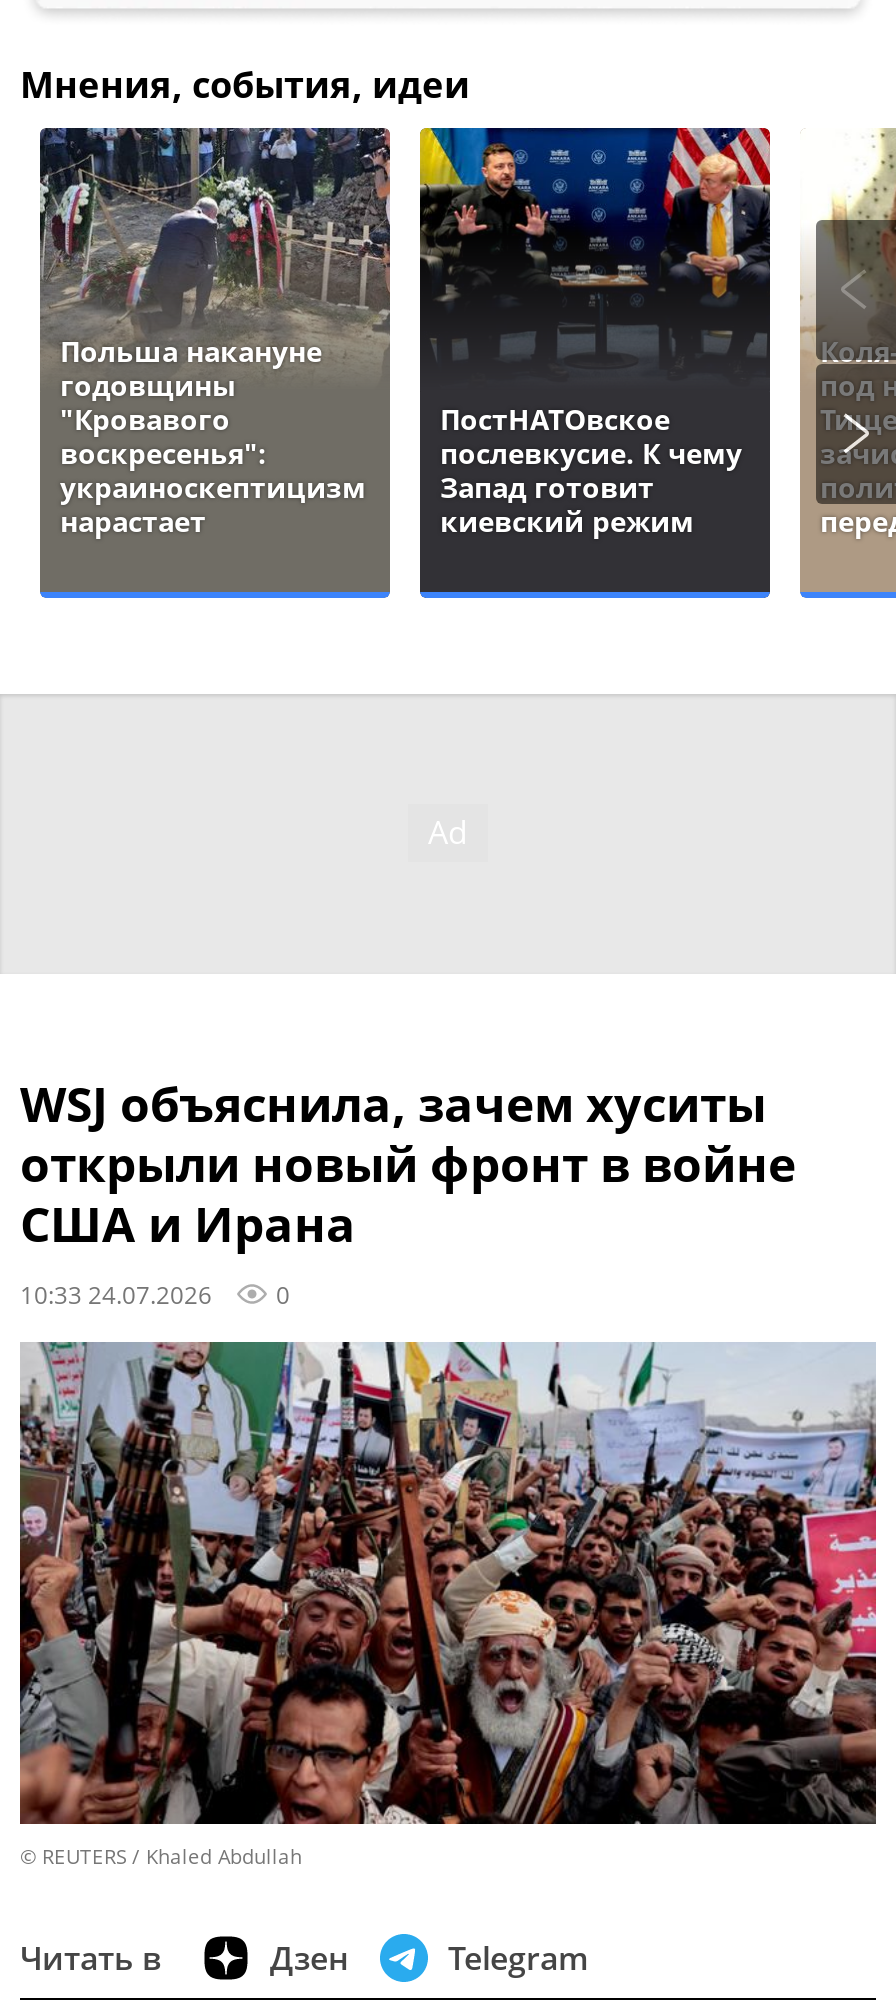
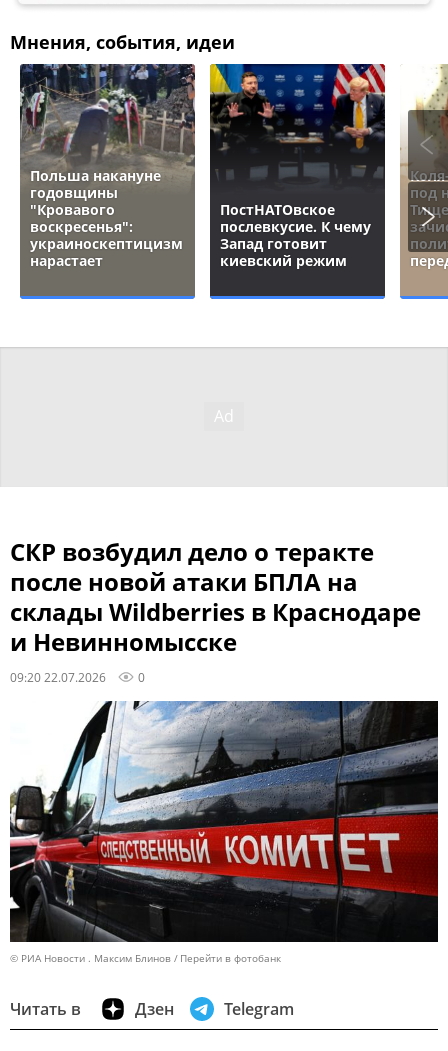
[20,1070,796,1310] WSJ объяснила, зачем хуситы | открыли новый фронт в войне | США и Ирана | 10:33 24.07.2026 -> [10,535,421,685] СКР возбудил дело о теракте | после новой атаки БПЛА на | склады Wildberries в Краснодаре | и Невинномысске | 09:20 22.07.2026
[18,1340,878,1869] [image] | © REUTERS / Khaled Abdullah -> [9,700,439,965] [image] | © РИА Новости . Максим Блинов | Перейти в фотобанк

